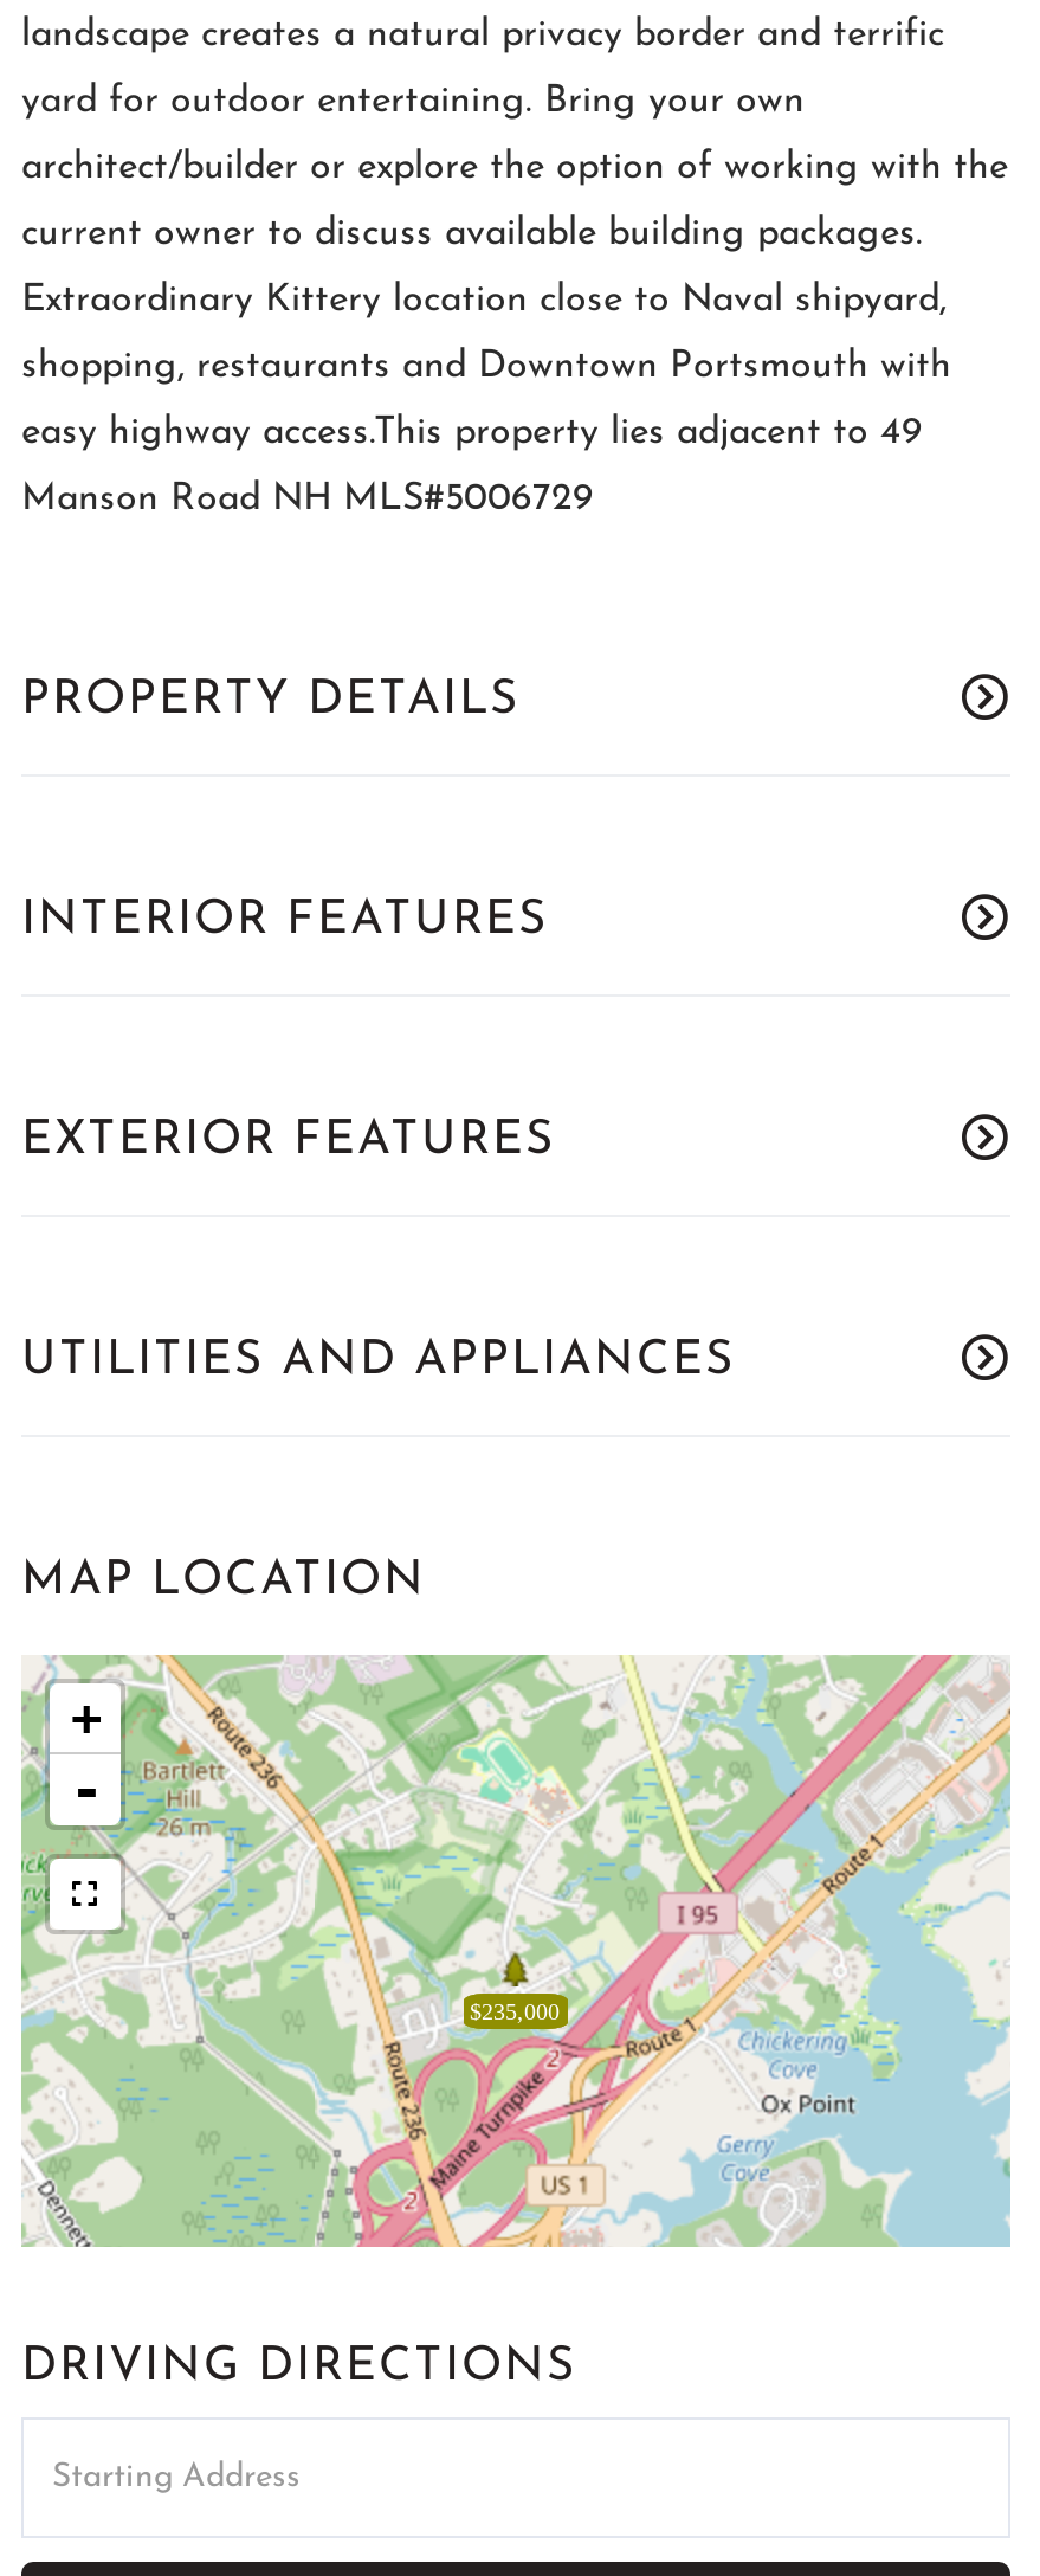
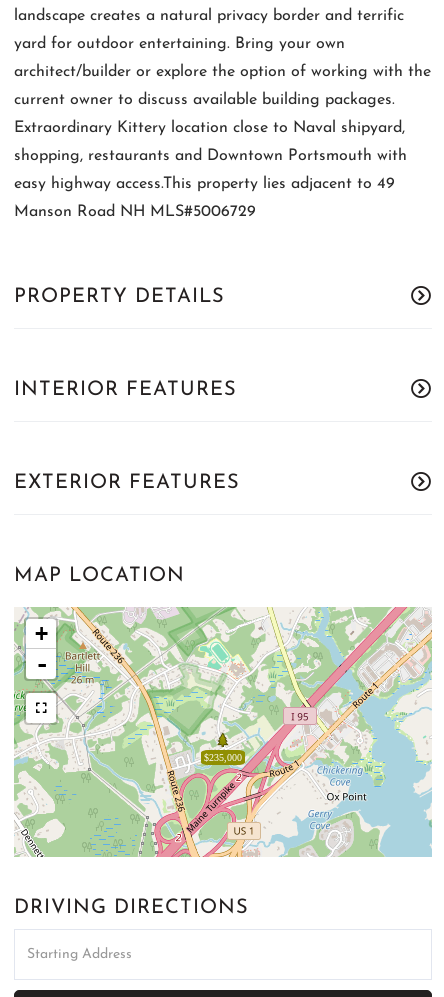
[21,1338,736,1386] UTILITIES AND APPLIANCES -> none

